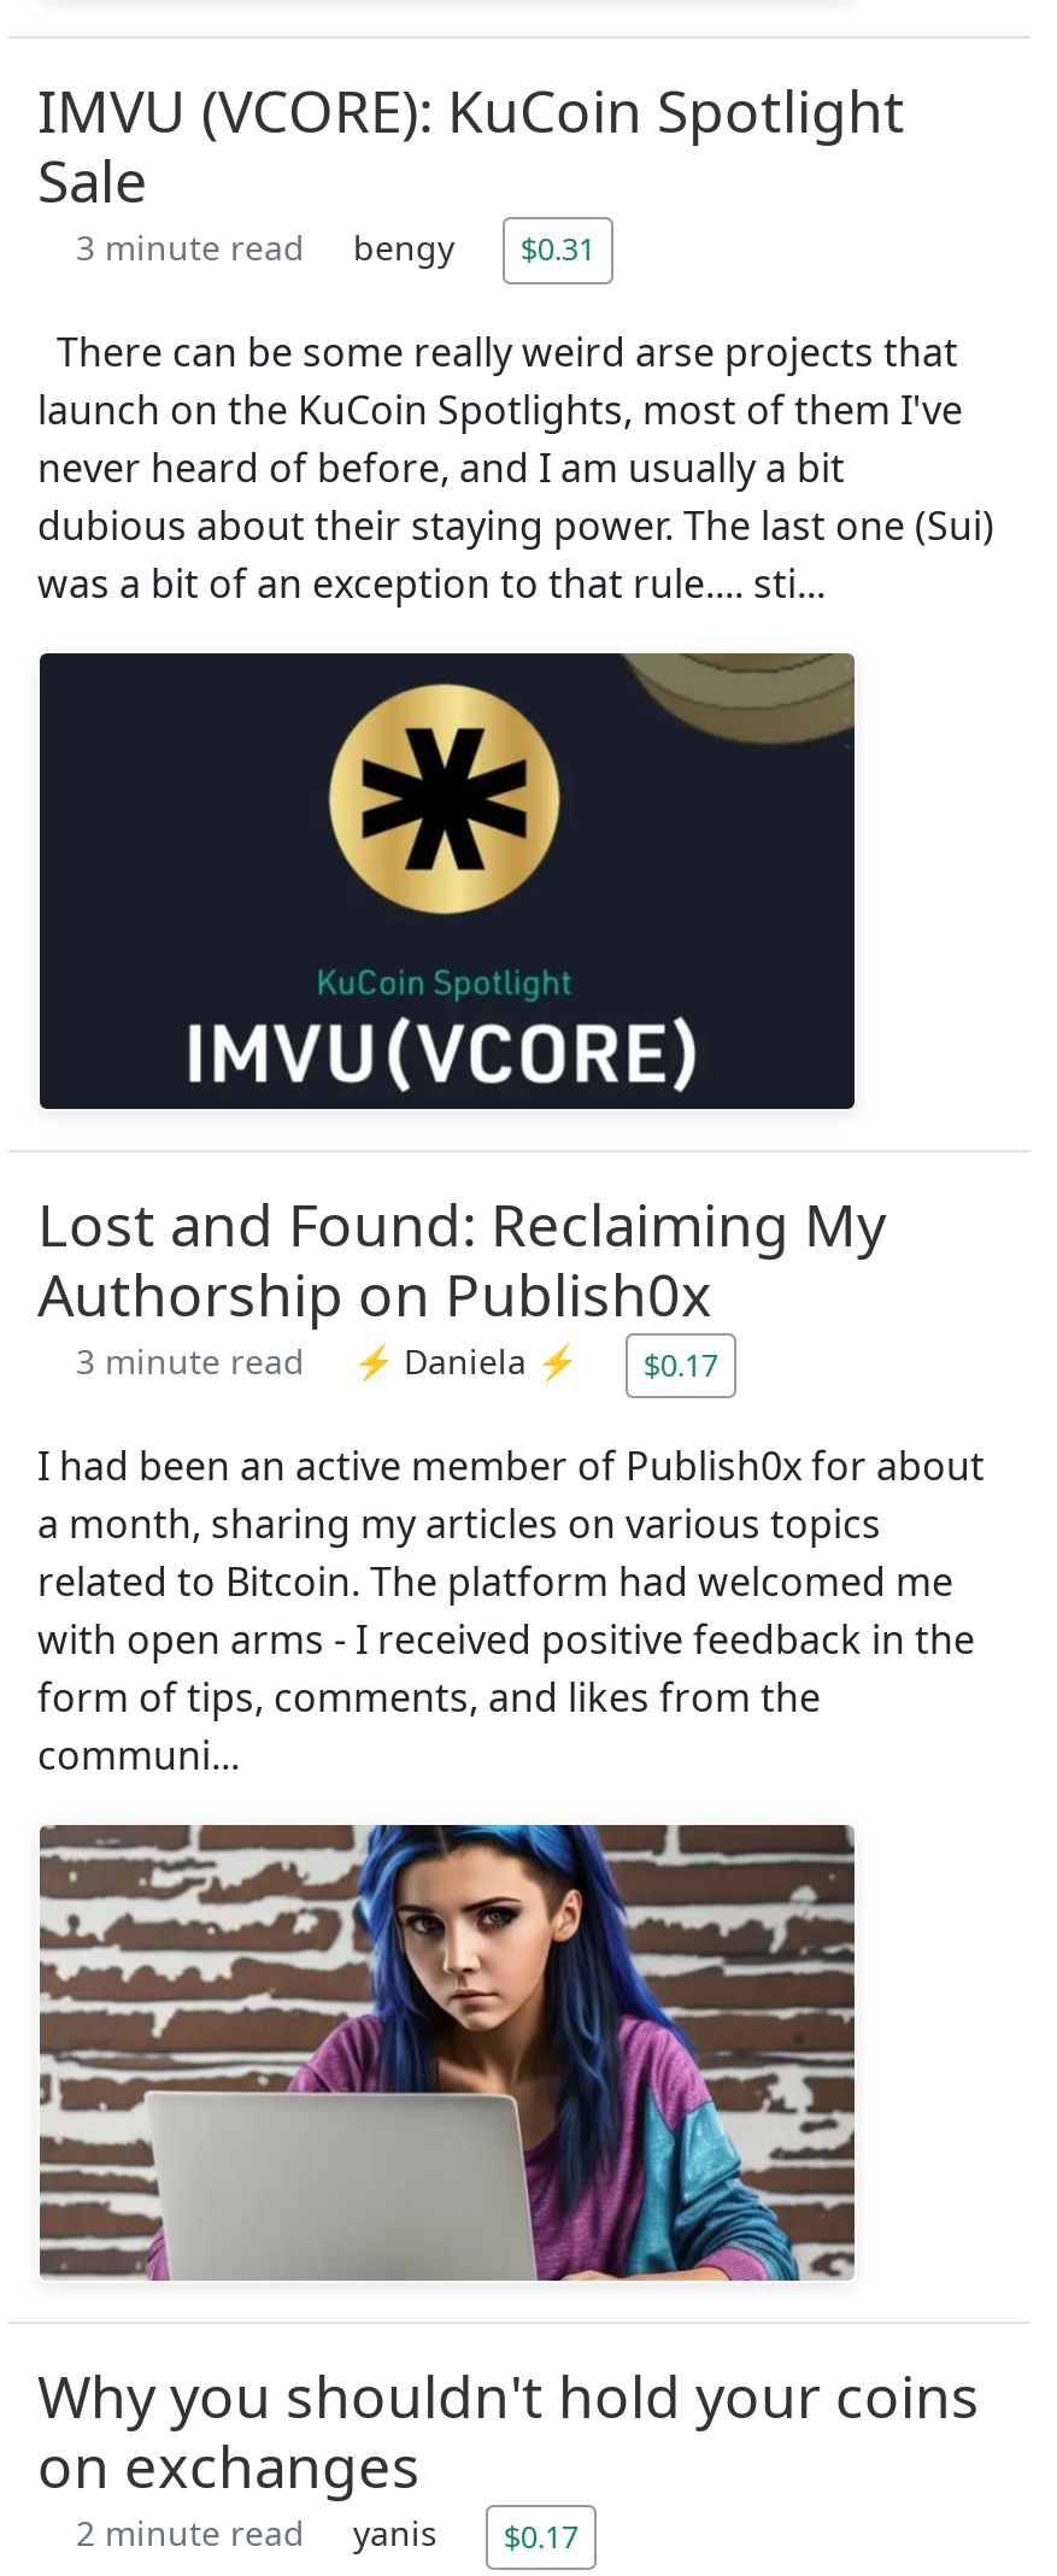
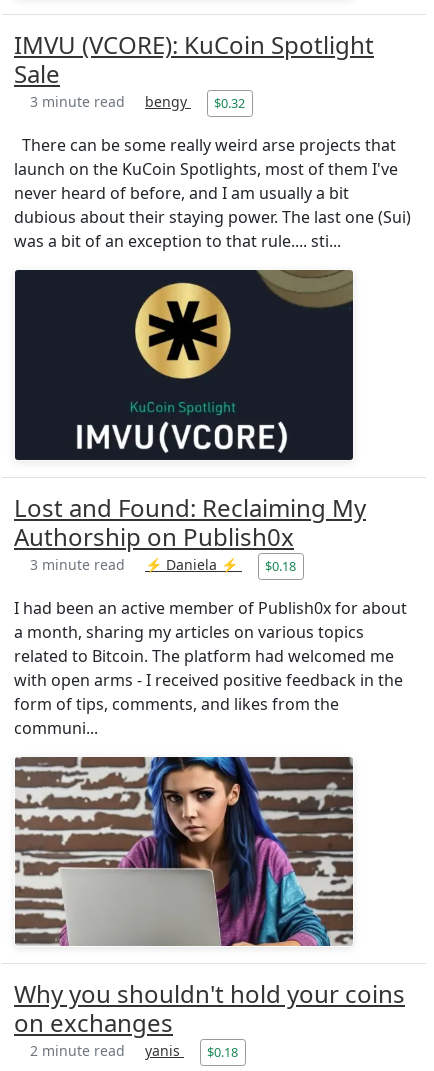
[76,223,595,270] 3 minute read bengy $0.31 -> [30,92,245,112] 3 minute read bengy $0.32
[643,1342,718,1385] $0.17 -> [265,557,296,575] $0.18
[76,2510,578,2558] 2 minute read yanis $0.17 -> [30,1041,238,1061] 2 minute read yanis $0.18

